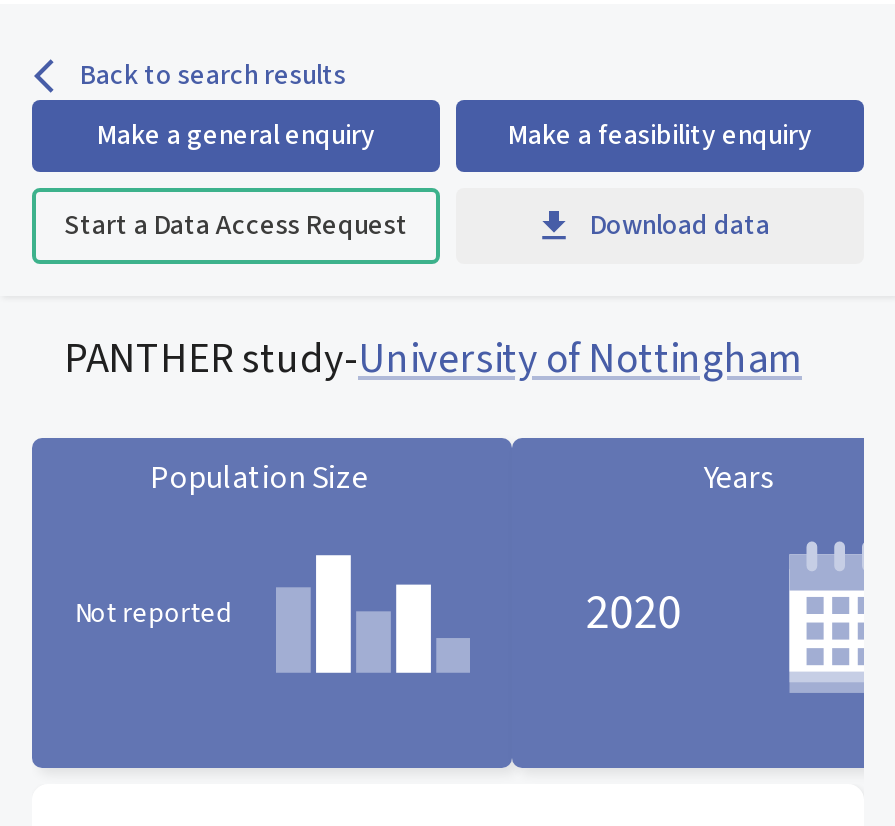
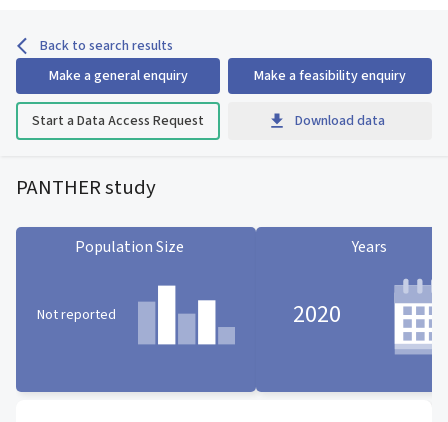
[64,330,802,388] PANTHER study-University of Nottingham -> [16,173,156,202] PANTHER study

